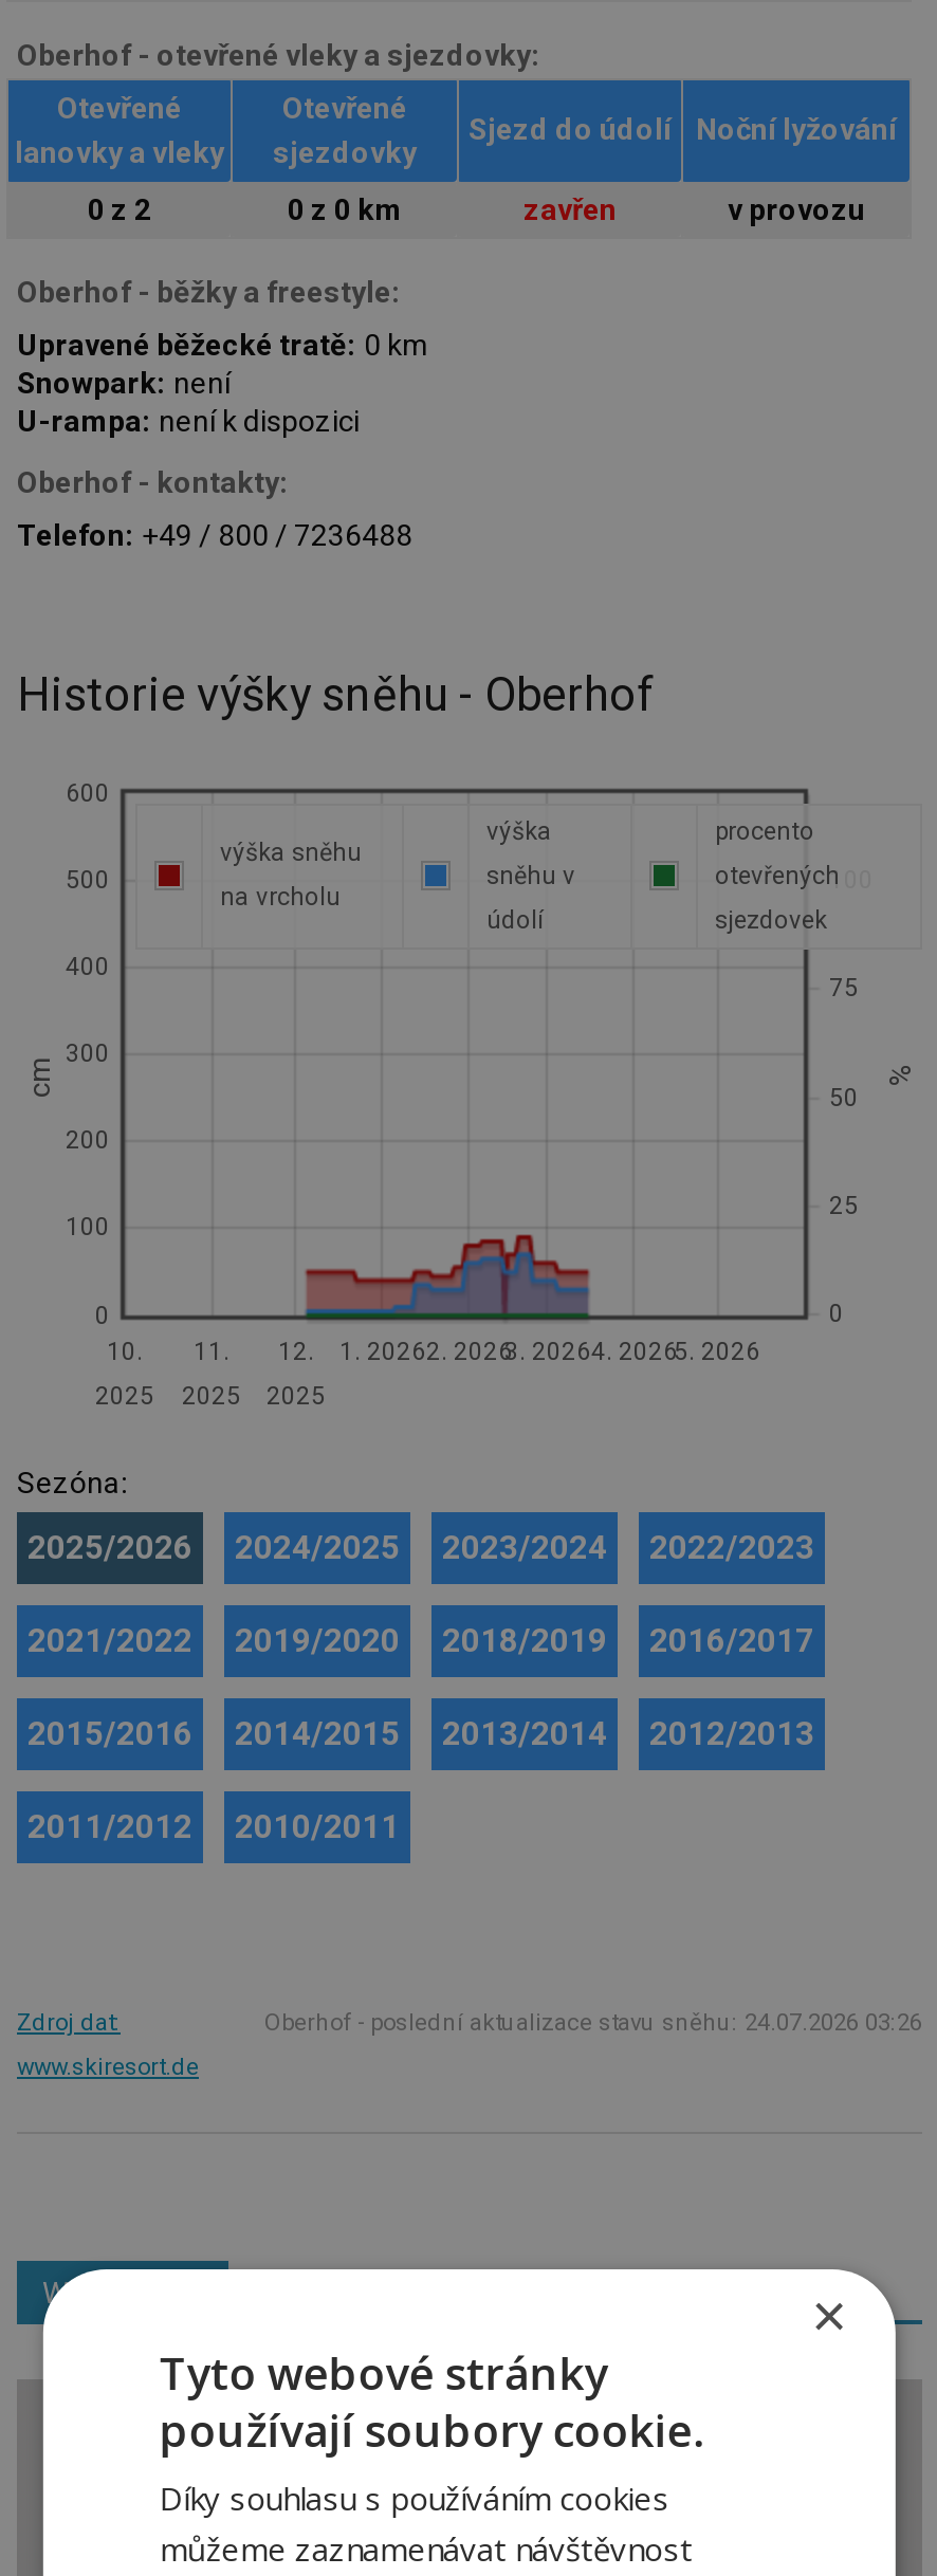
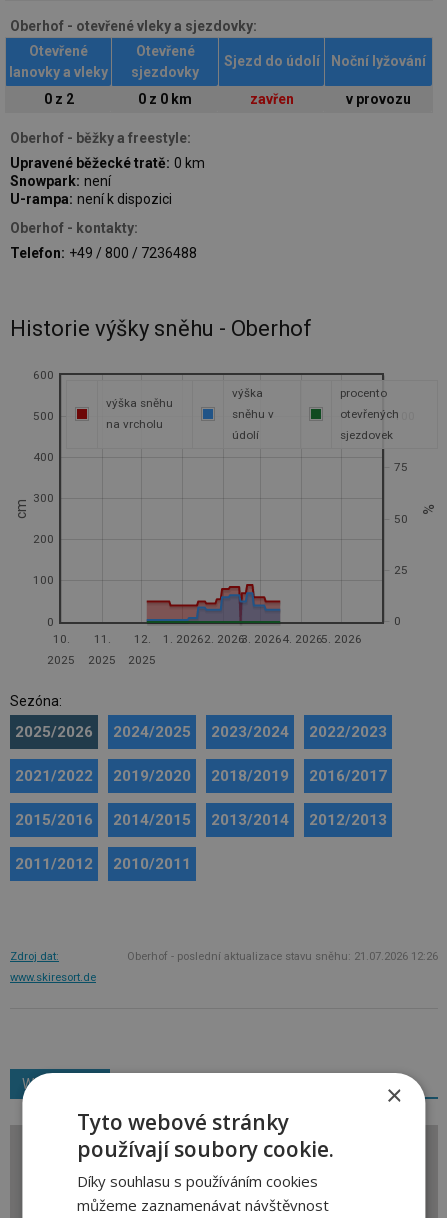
[264,2009,922,2037] Oberhof - poslední aktualizace stavu sněhu: 24.07.2026 03:26 -> [127,950,438,963] Oberhof - poslední aktualizace stavu sněhu: 21.07.2026 12:26

